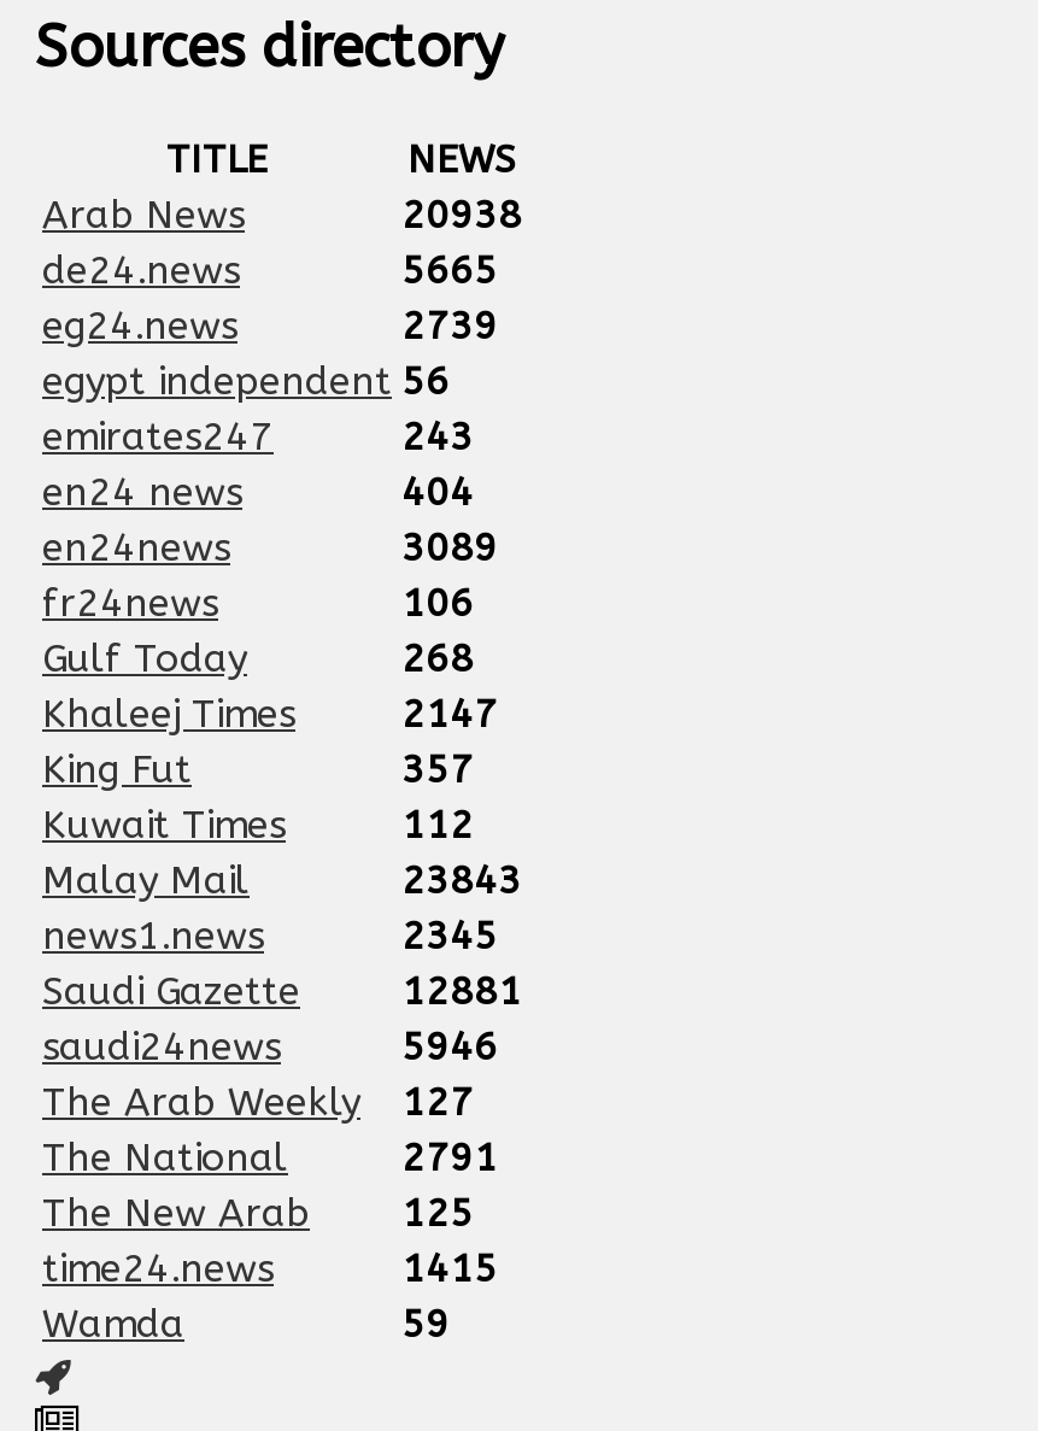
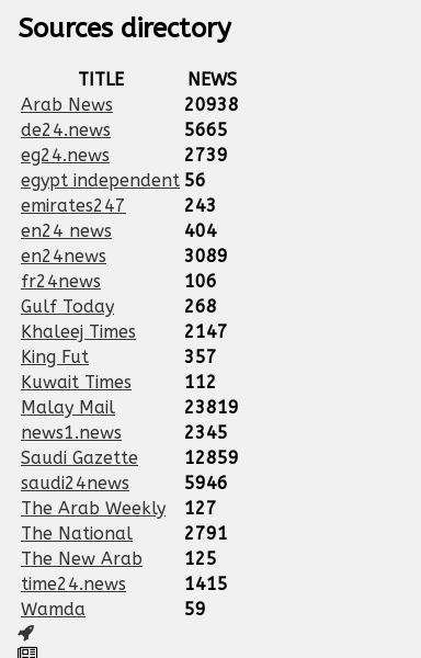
[401,857,522,903] 23843 -> [184,397,239,418] 23819
[401,968,522,1014] 12881 -> [184,447,239,468] 12859

